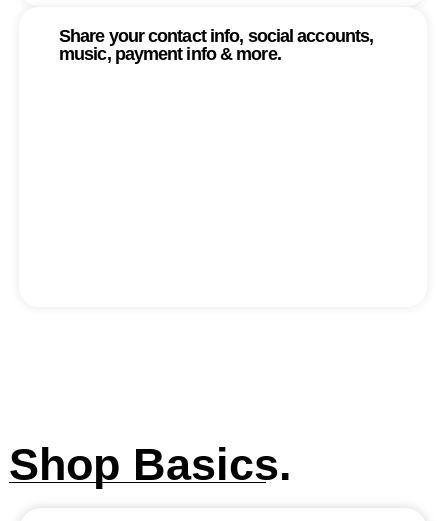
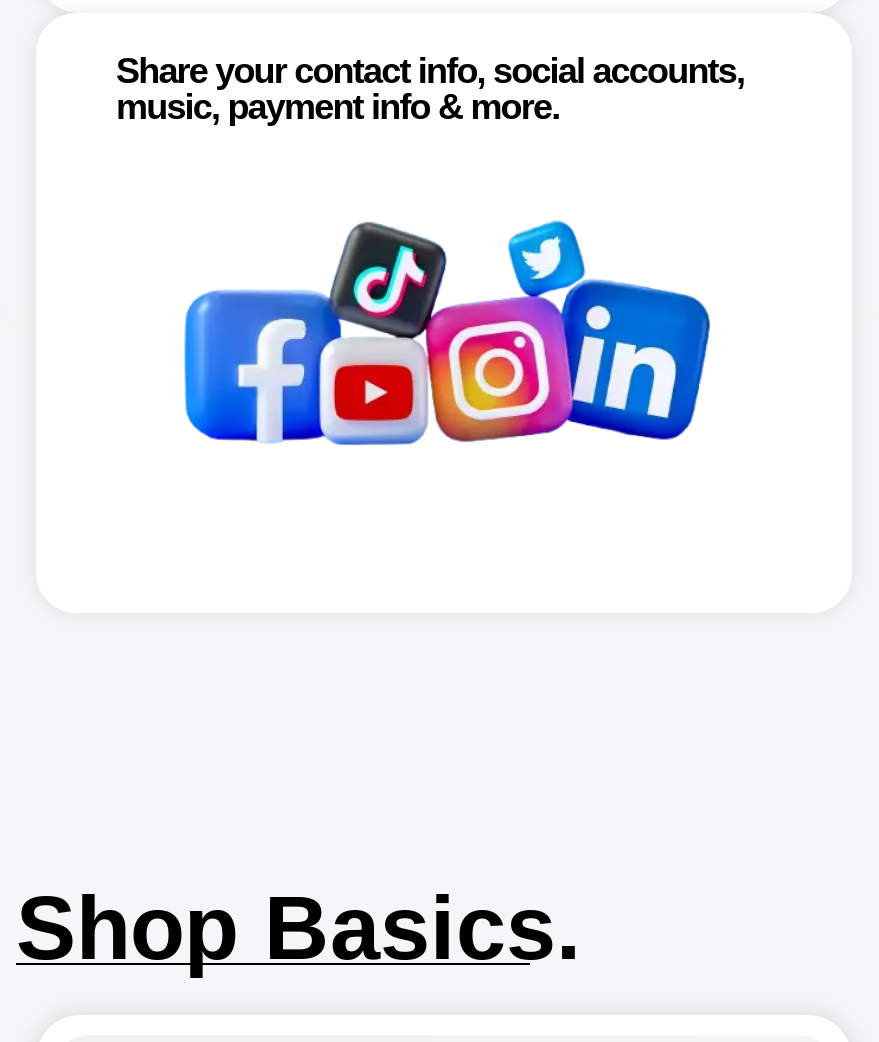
none -> [182,218,712,446] [image]

